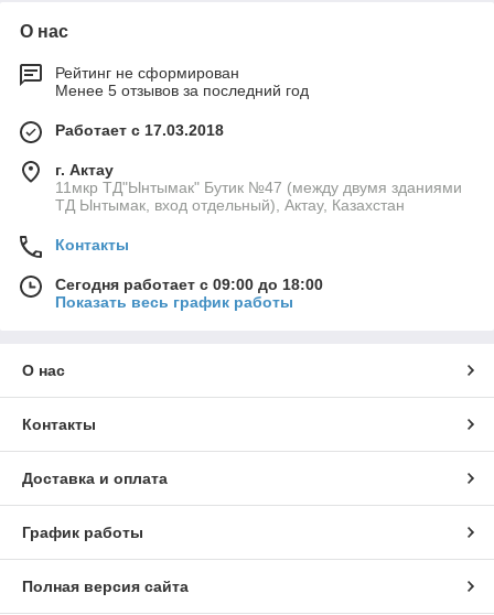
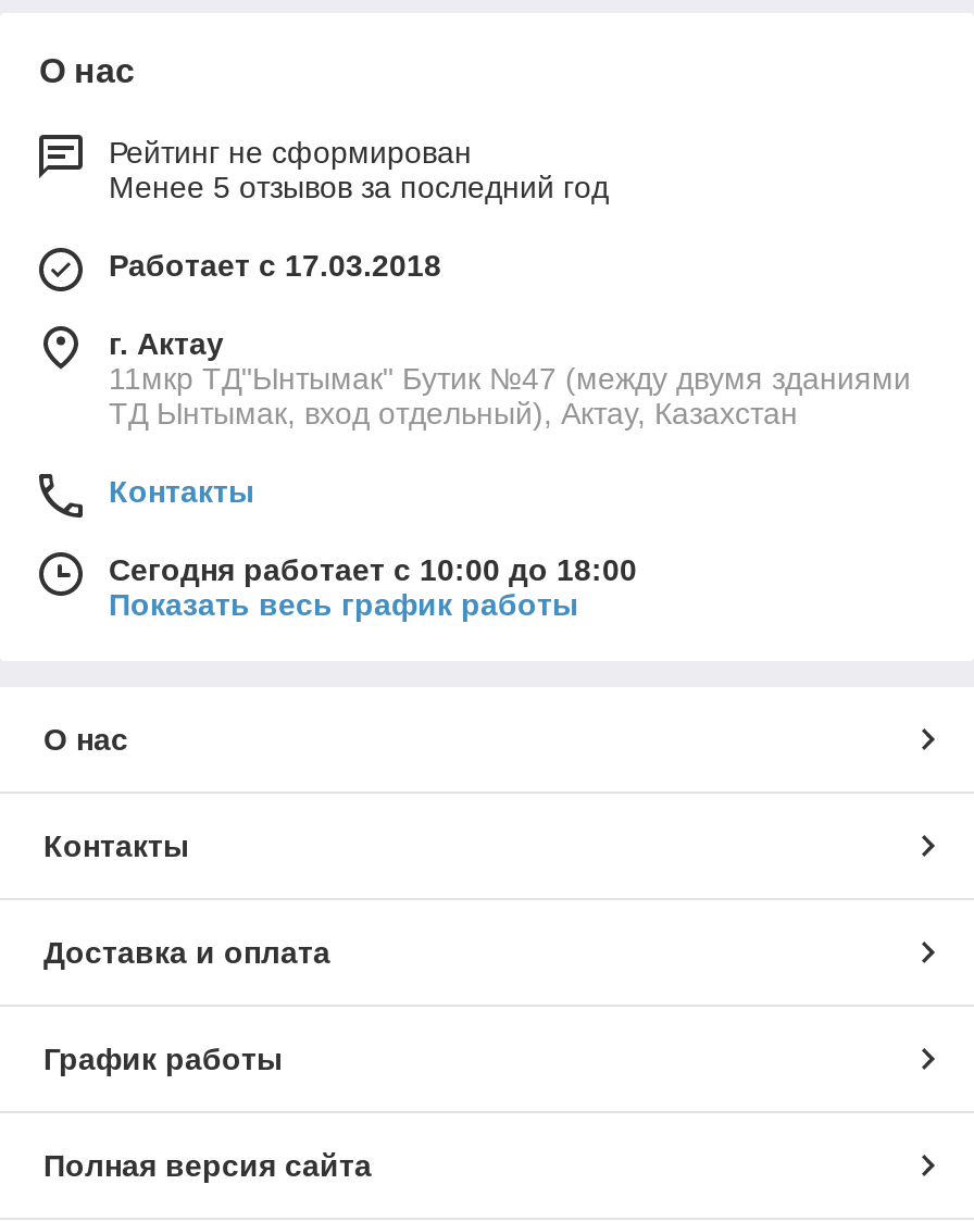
[55,276,323,293] Сегодня работает с 09:00 до 18:00 -> [109,552,637,587] Сегодня работает с 10:00 до 18:00

